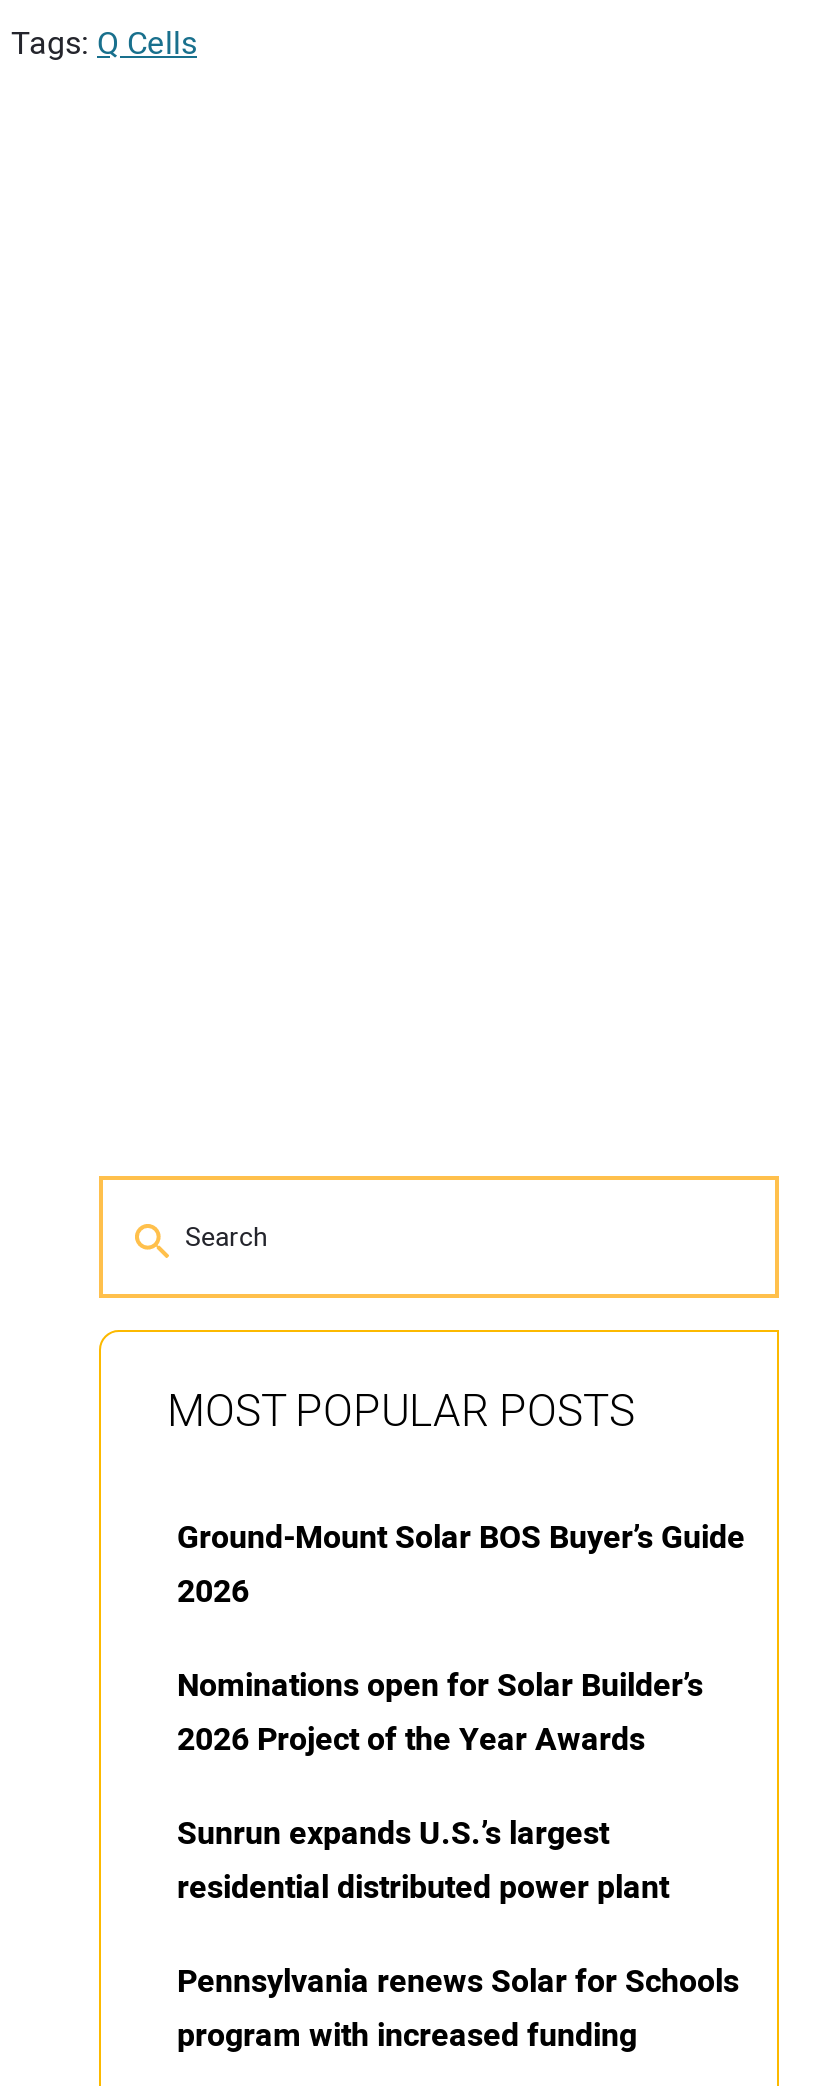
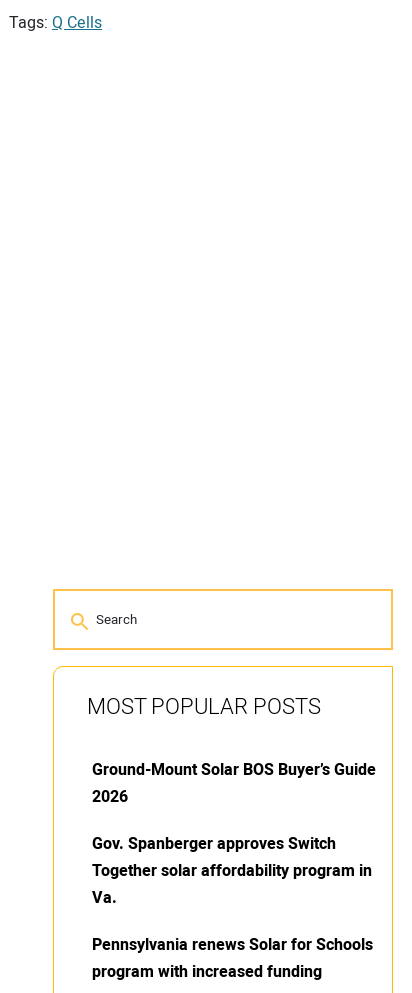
[177,1662,703,1912] Nominations open for Solar Builder’s | 2026 Project of the Year Awards | Sunrun expands U.S.’s largest | residential distributed power plant -> [92,832,372,910] Gov. Spanberger approves Switch | Together solar affordability program in | Va.

